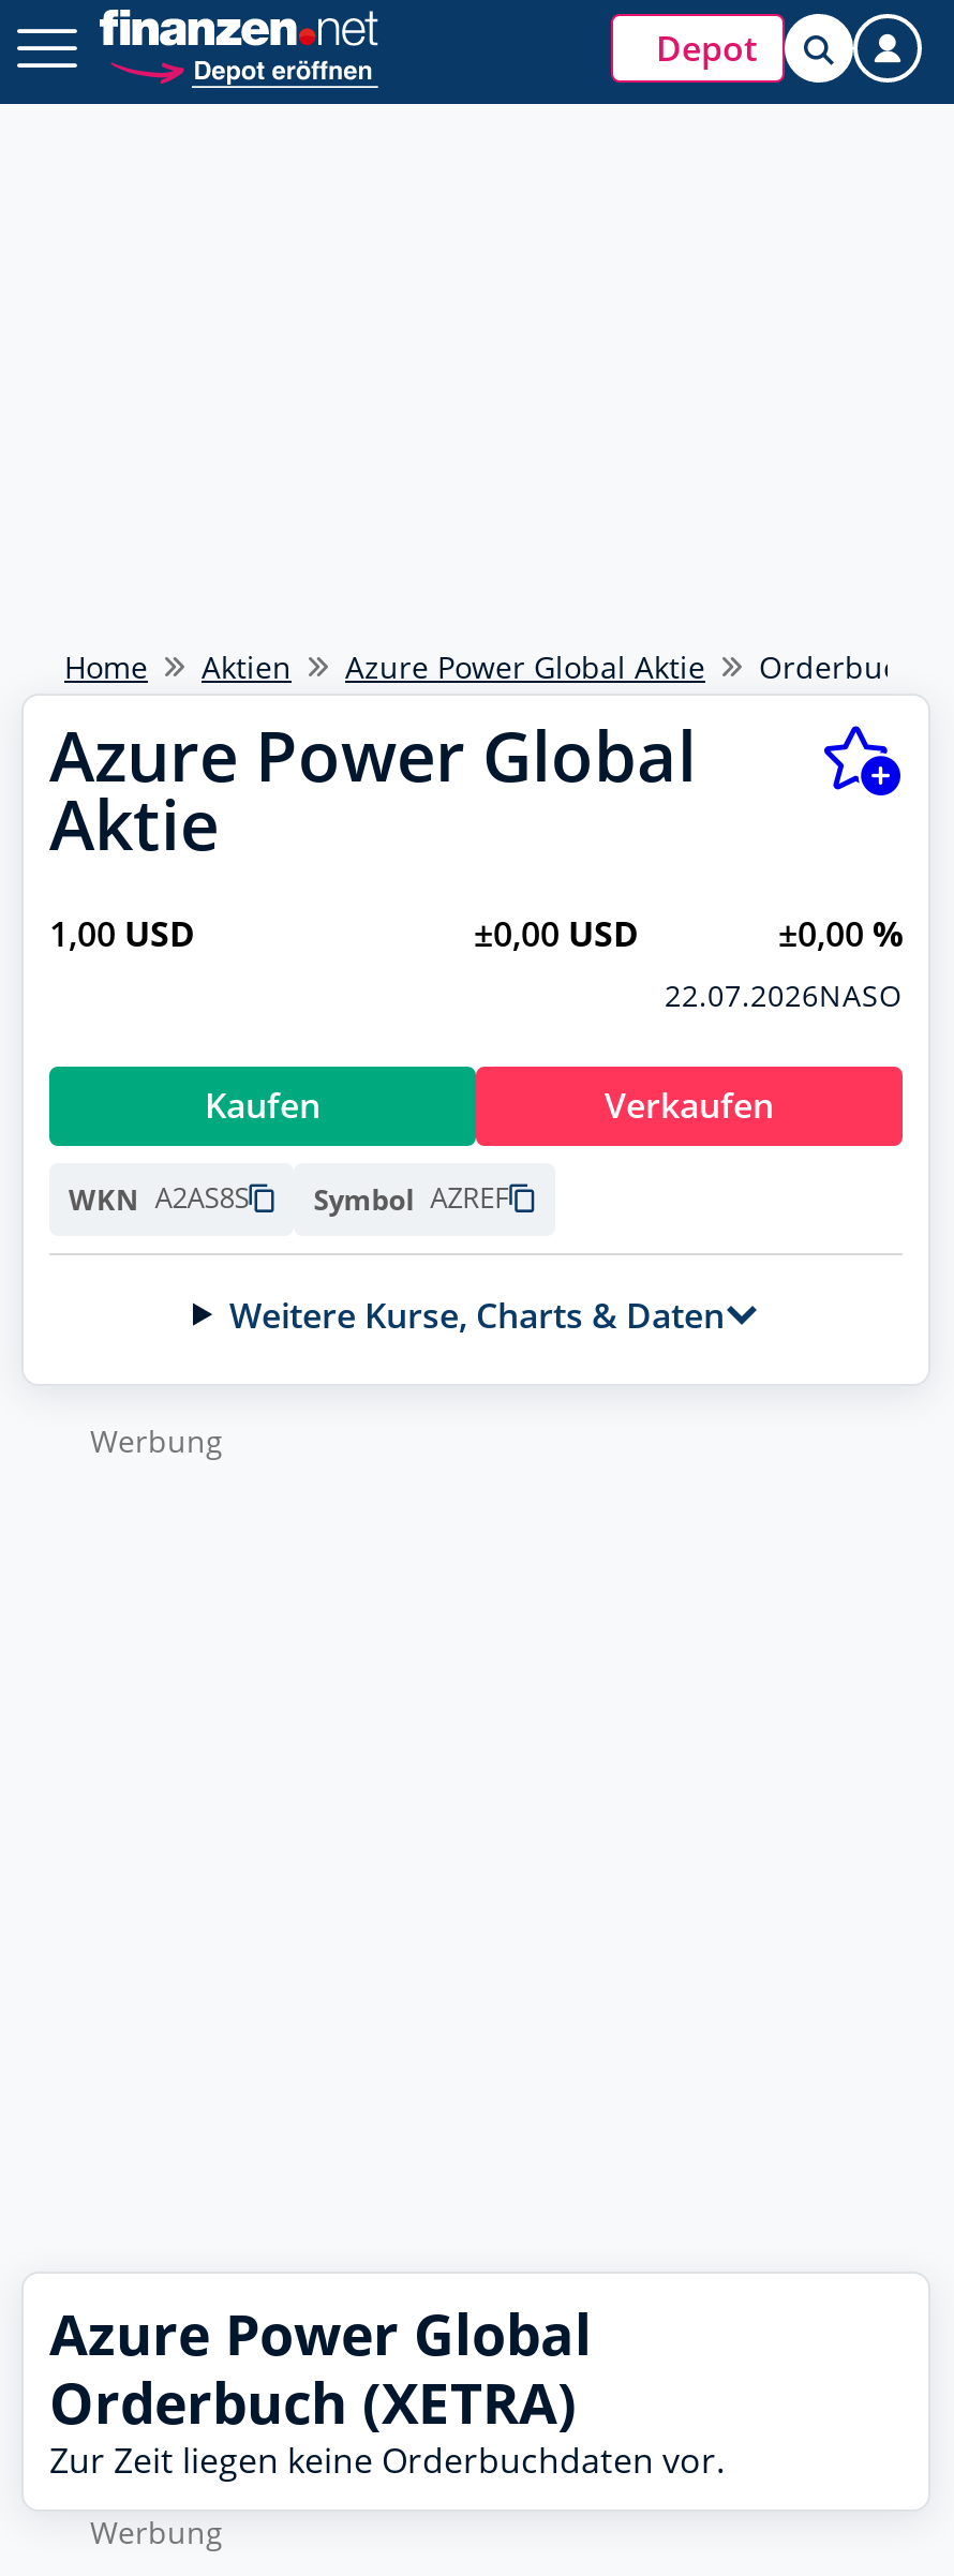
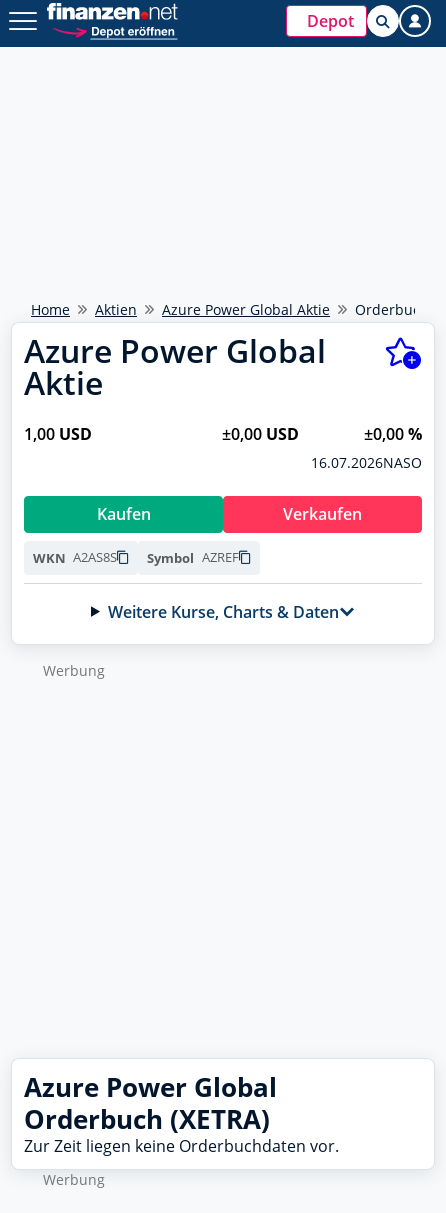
[665,974,903,1015] 22.07.2026NASO -> [311,453,422,472] 16.07.2026NASO

